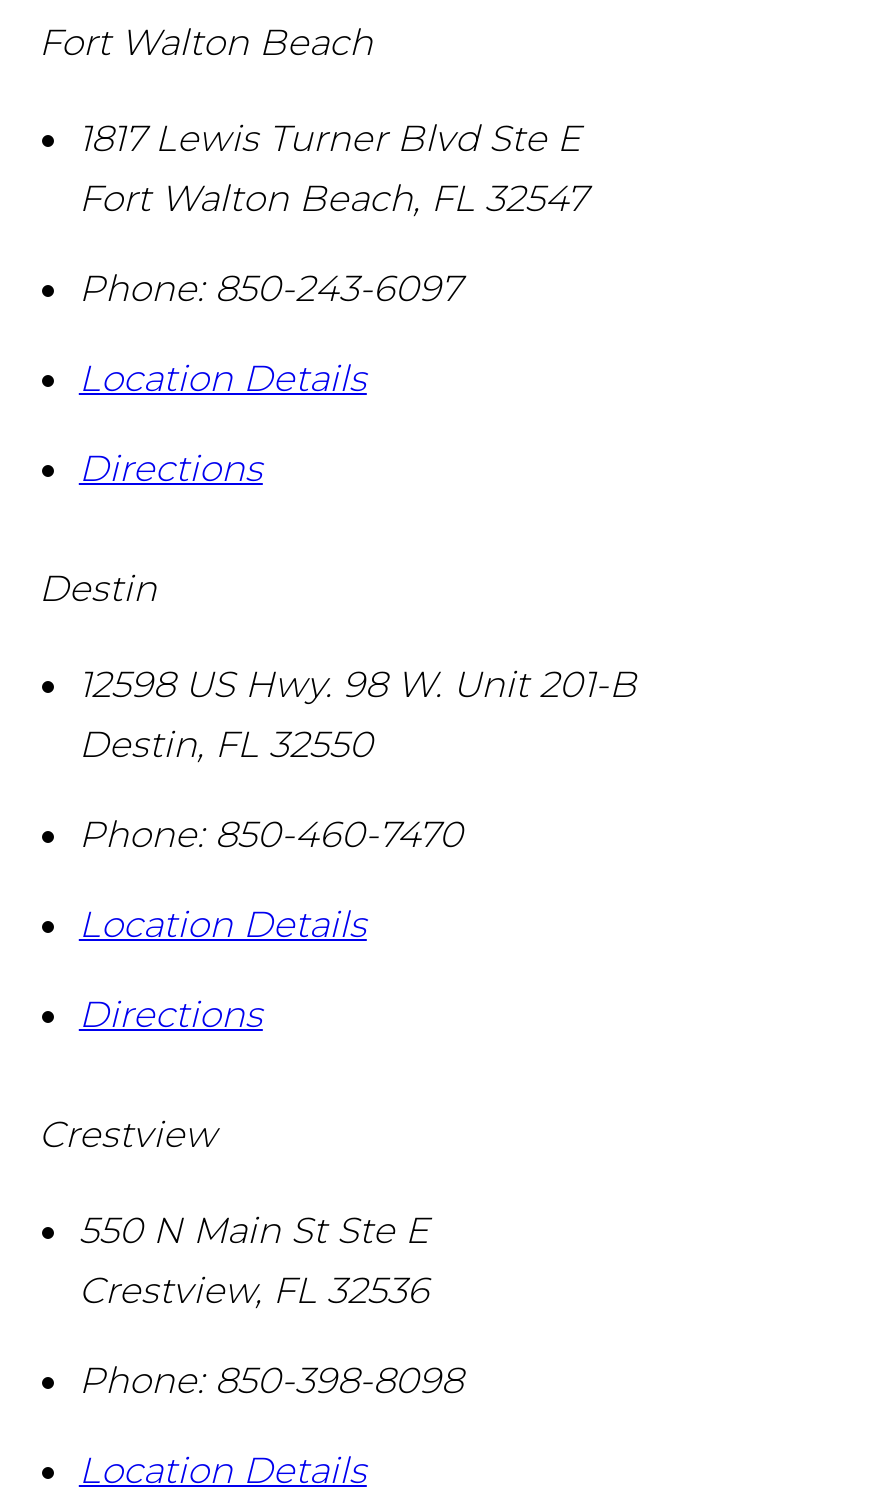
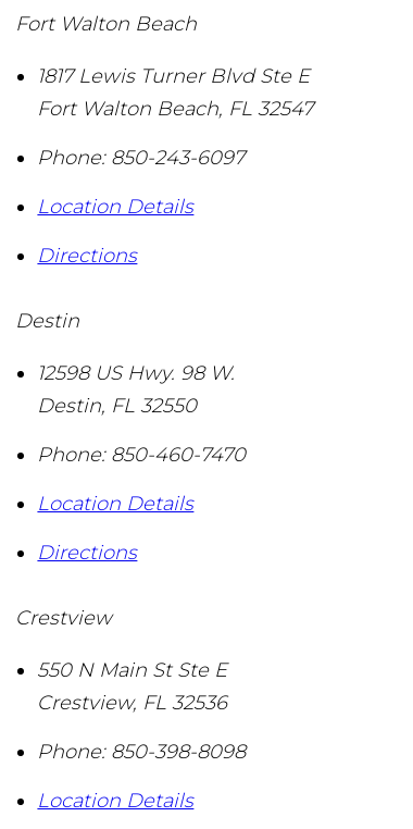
[79,663,637,707] 12598 US Hwy. 98 W. Unit 201-B -> [37,361,235,385] 12598 US Hwy. 98 W.

